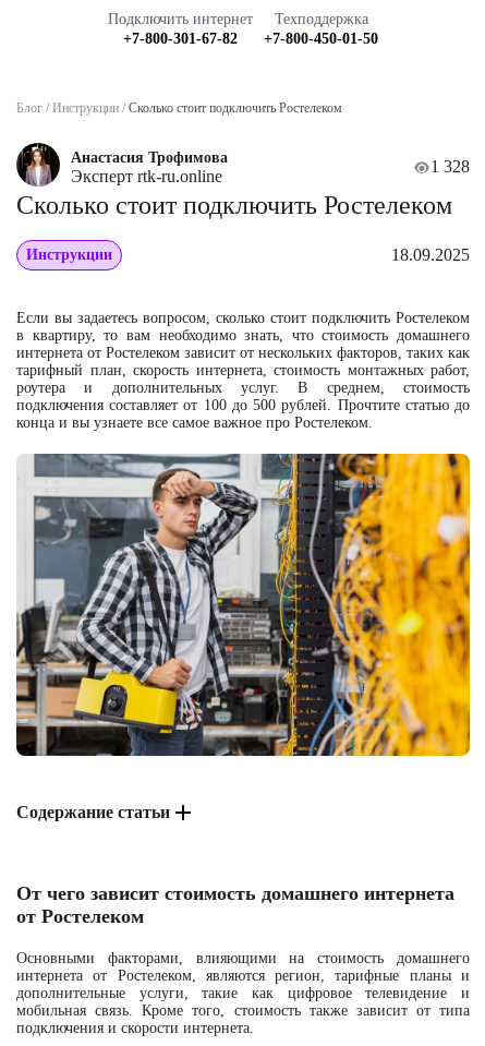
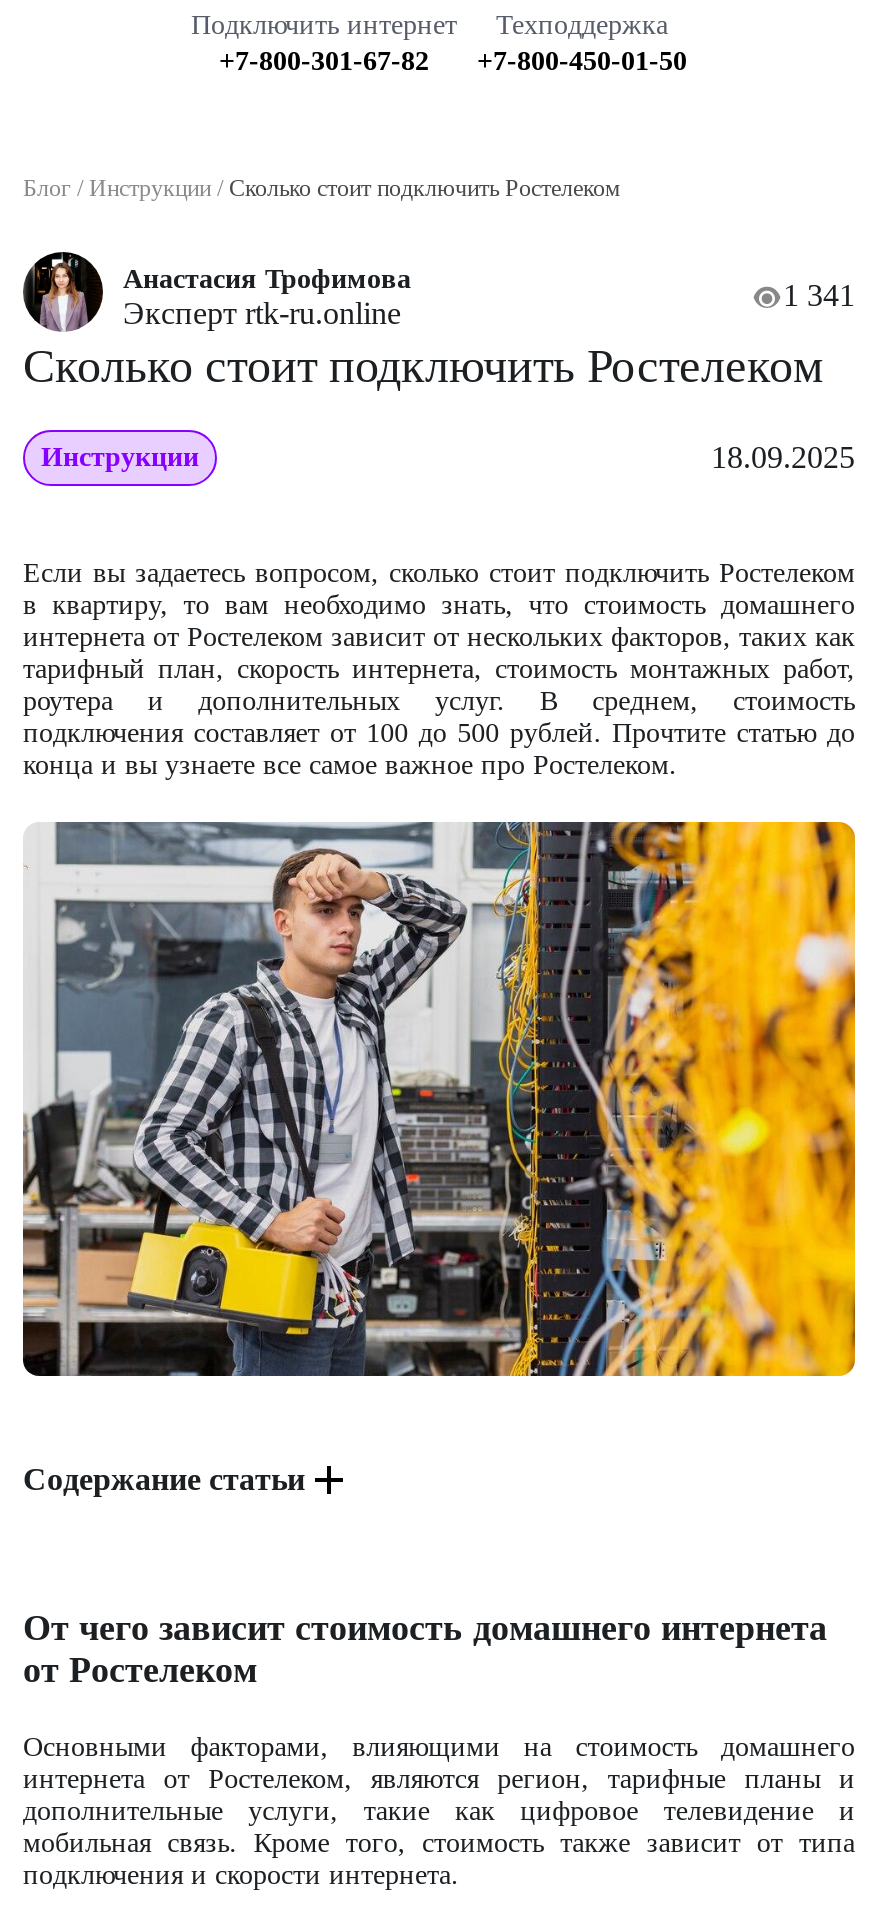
[431,157,470,176] 1 328 -> [783,278,855,312] 1 341

